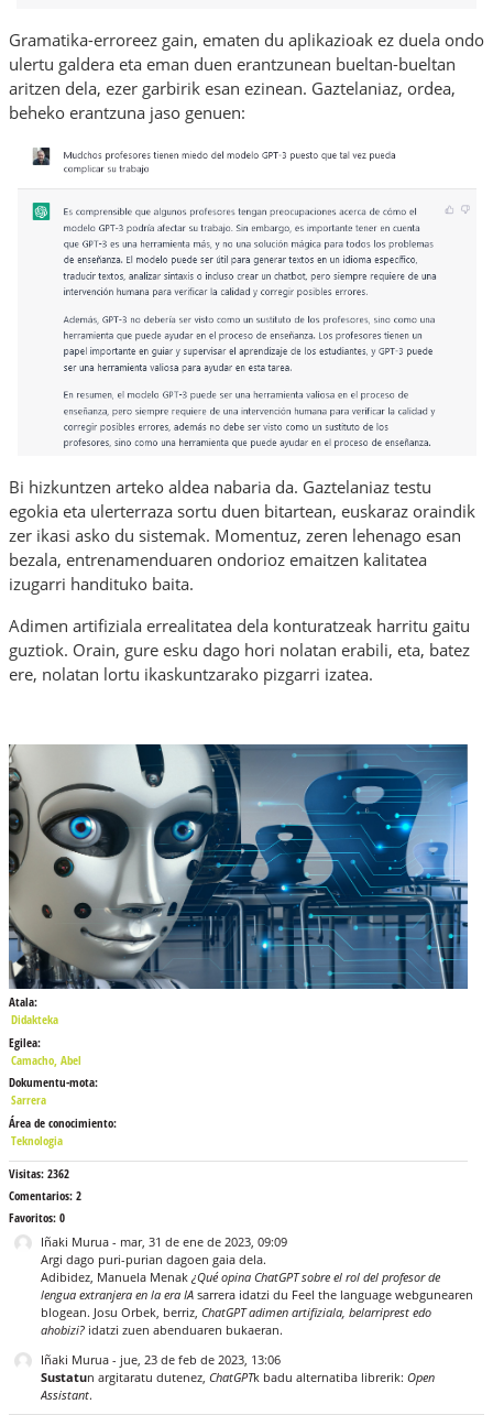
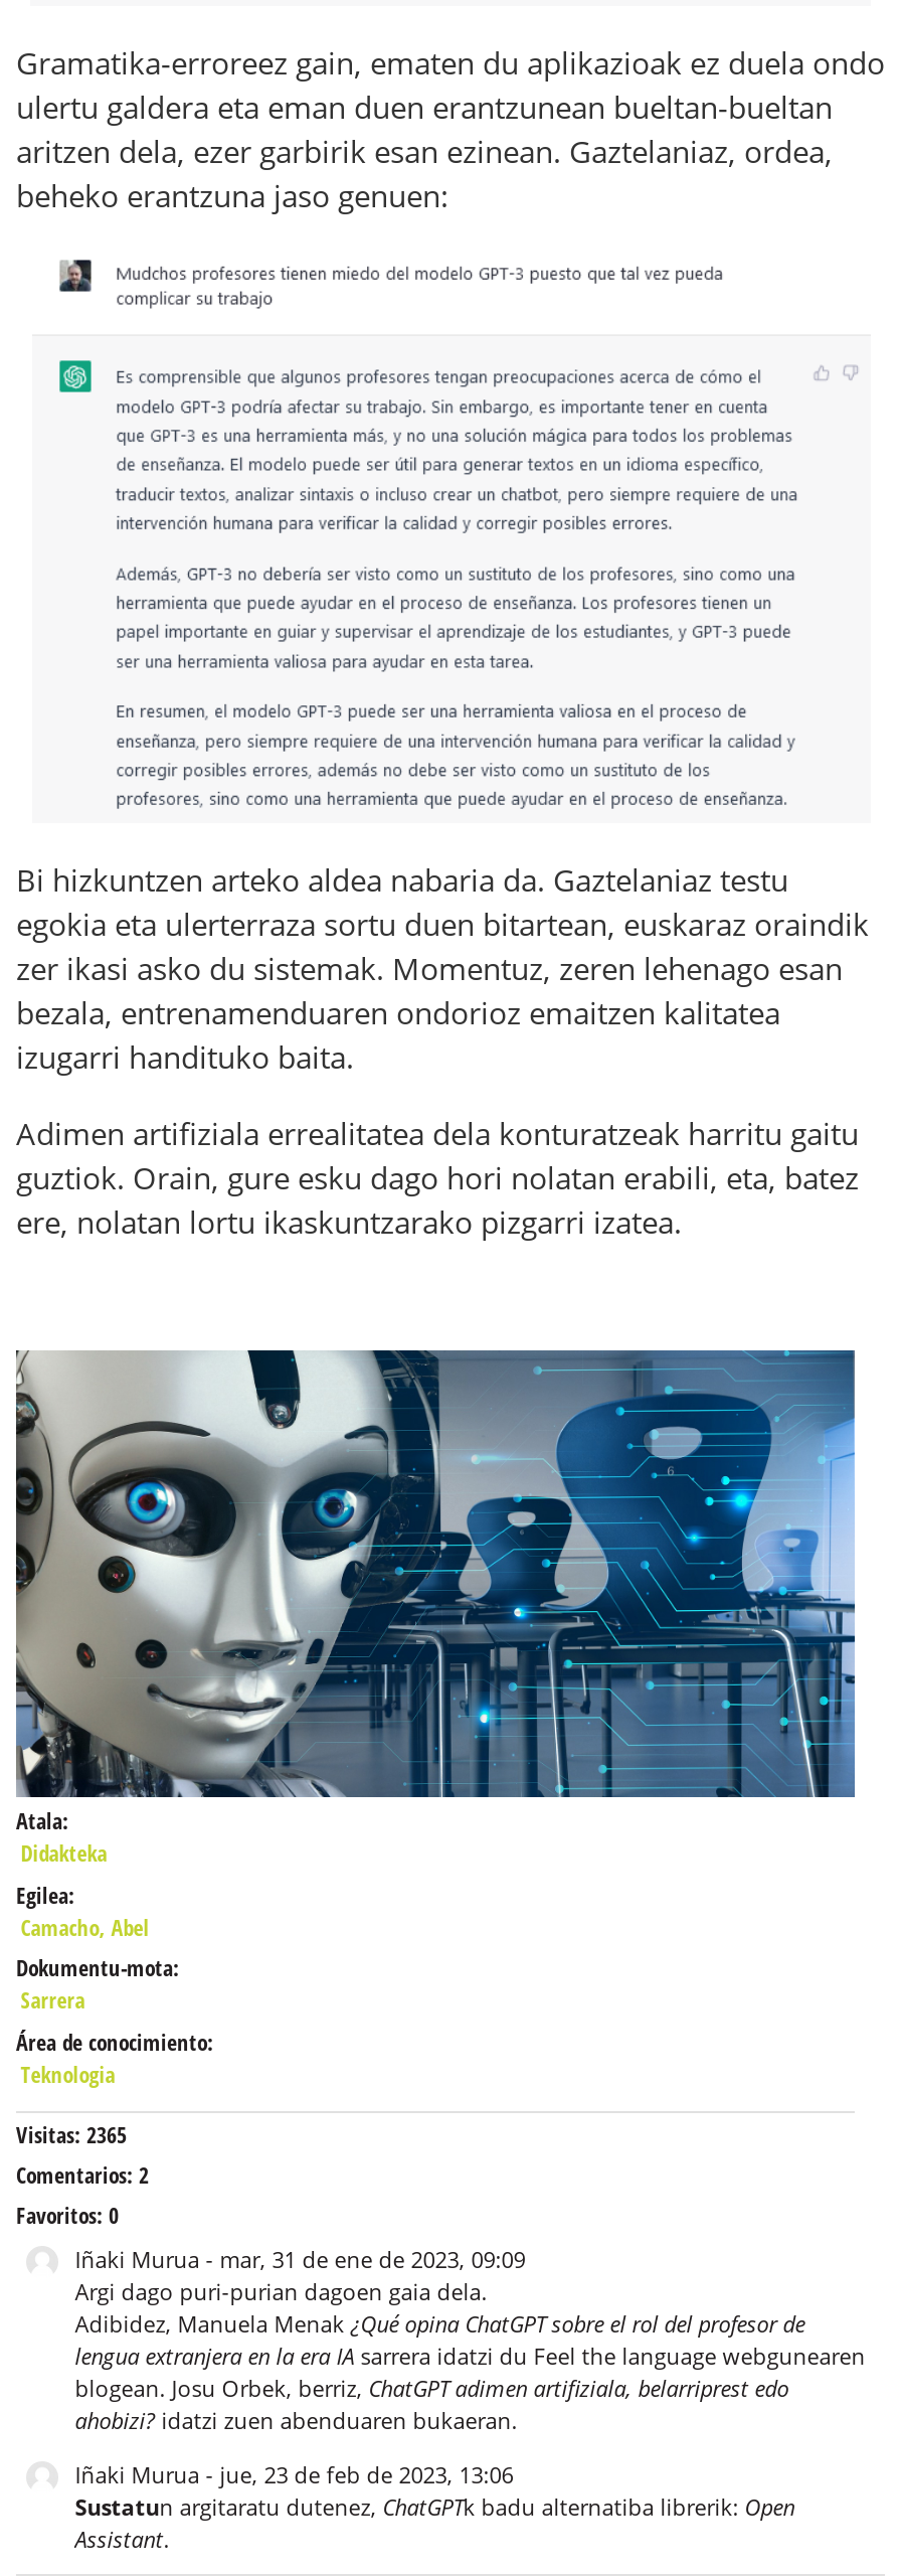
[9,1165,69,1181] Visitas: 2362 -> [16,2118,127,2149] Visitas: 2365

